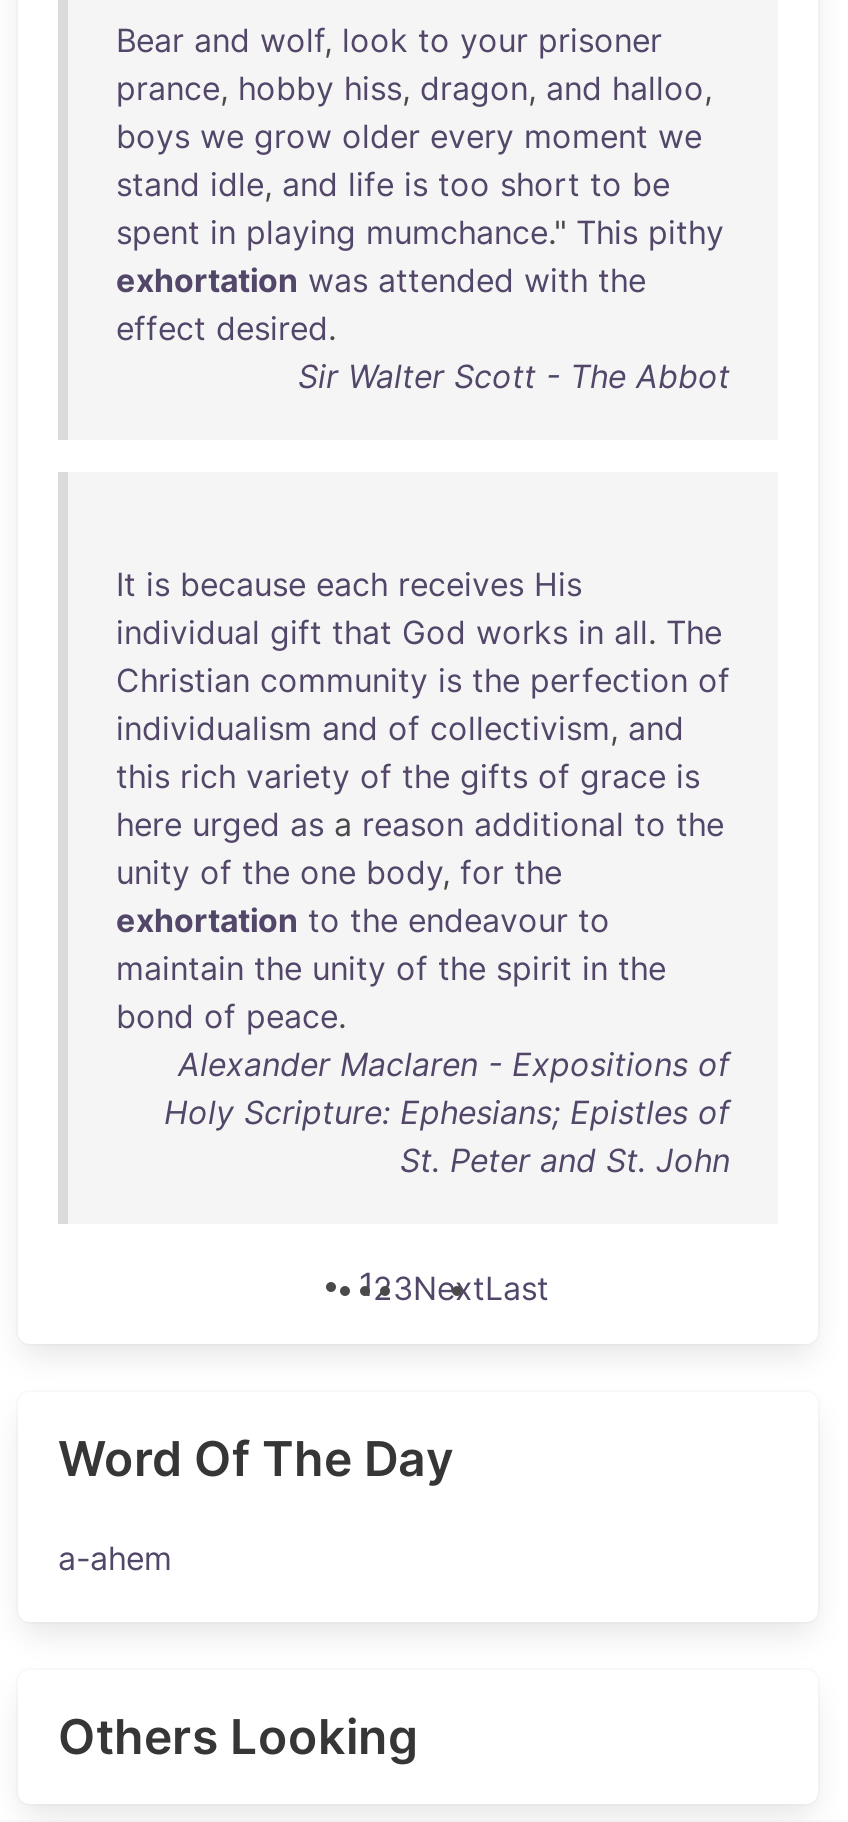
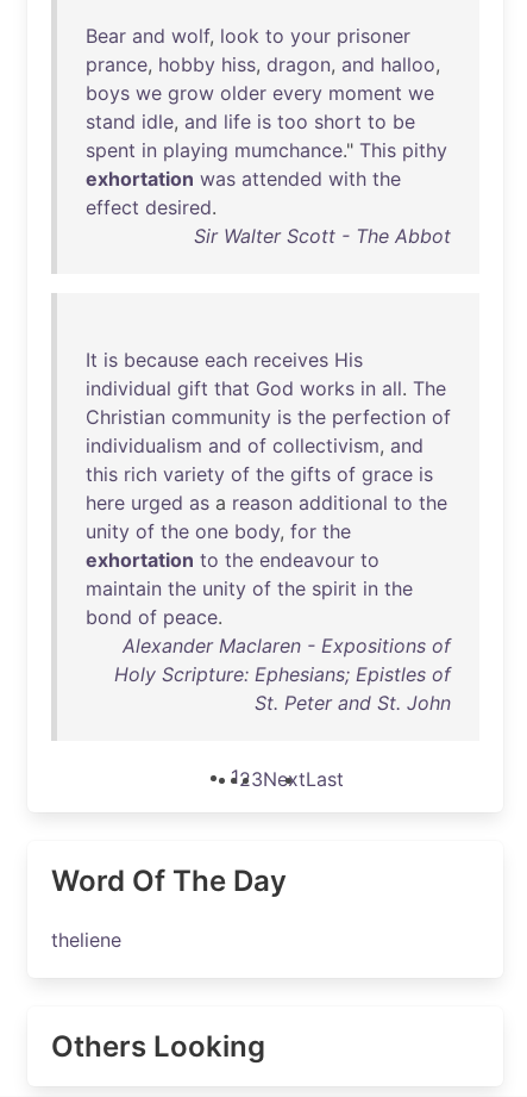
[58,1538,172,1578] a-ahem -> [51,928,121,952] theliene

